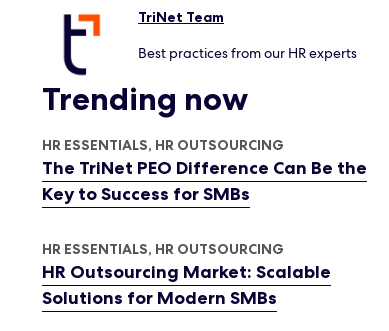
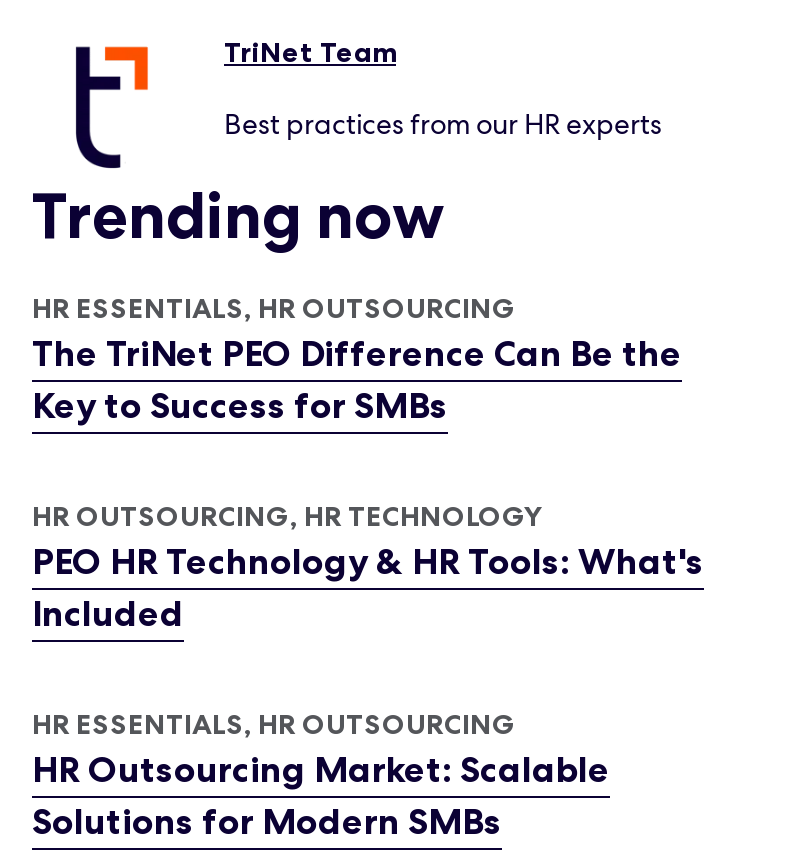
none -> [32,498,704,636] HR OUTSOURCING, HR TECHNOLOGY | PEO HR Technology & HR Tools: What's | Included

